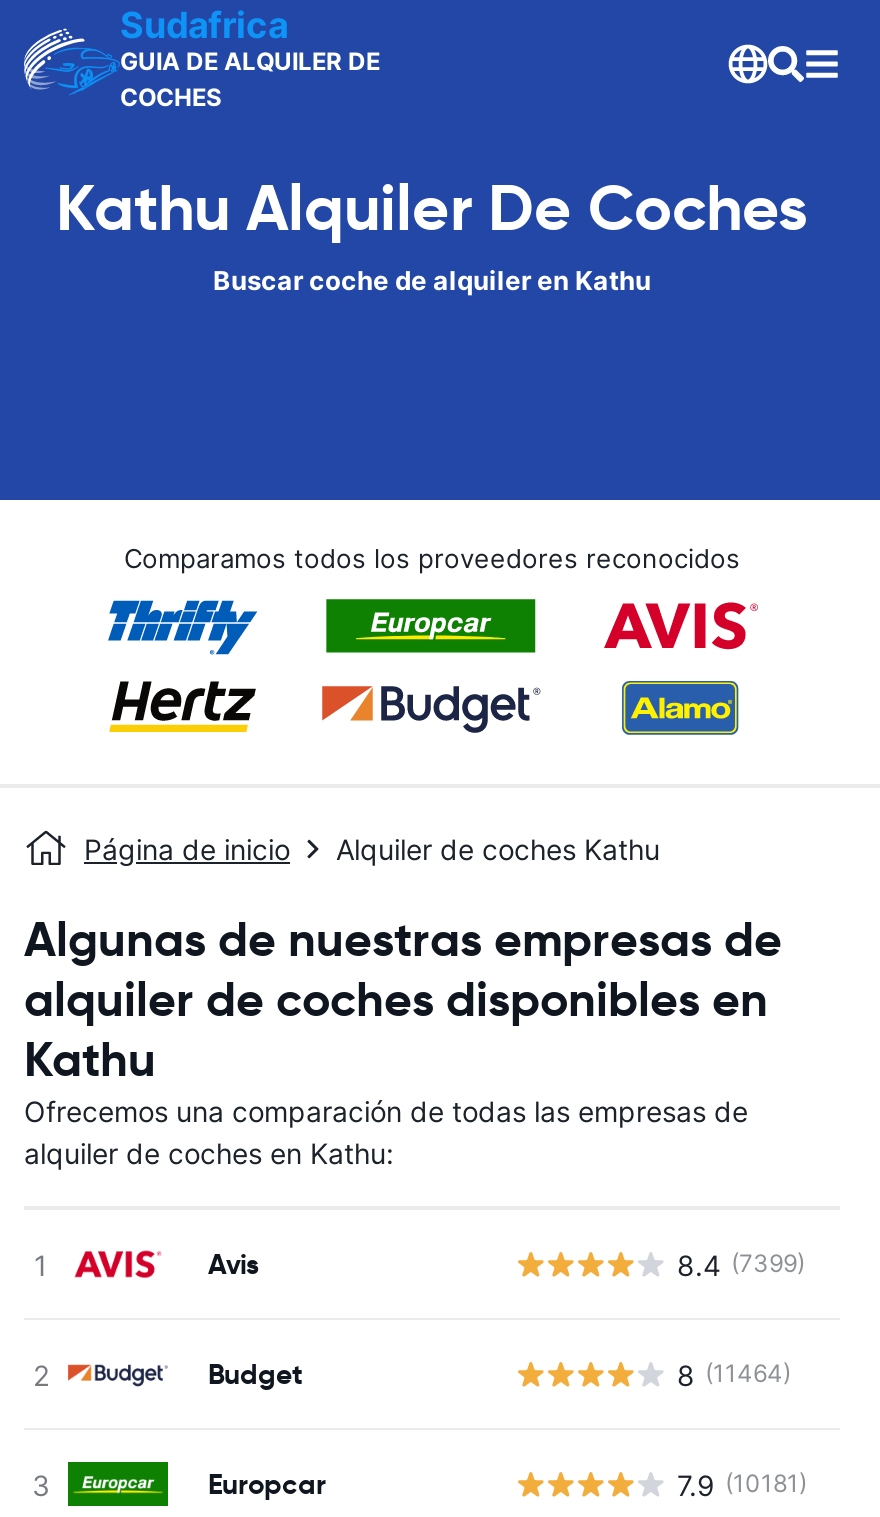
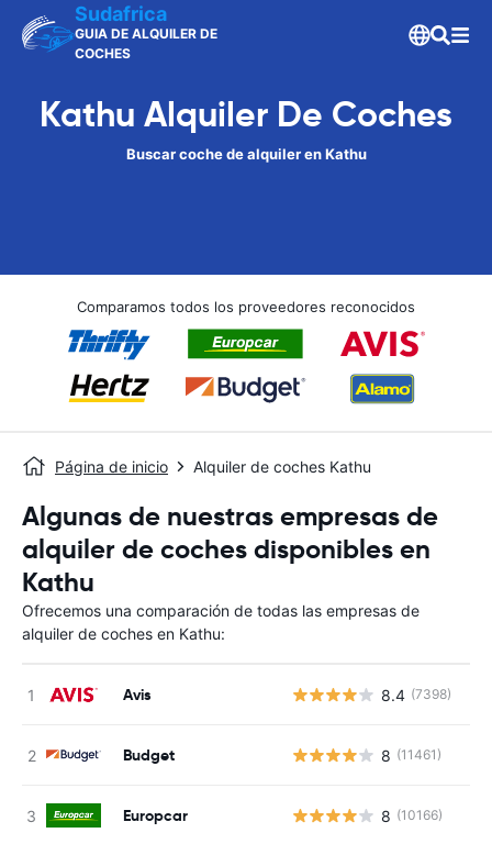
[677,1247,805,1281] 8.4 (7399) -> [381,685,451,704] 8.4 (7398)
[677,1357,791,1391] 8 (11464) -> [381,746,441,764] 8 (11461)
[677,1467,807,1501] 7.9 (10181) -> [381,806,442,825] 8 (10166)

